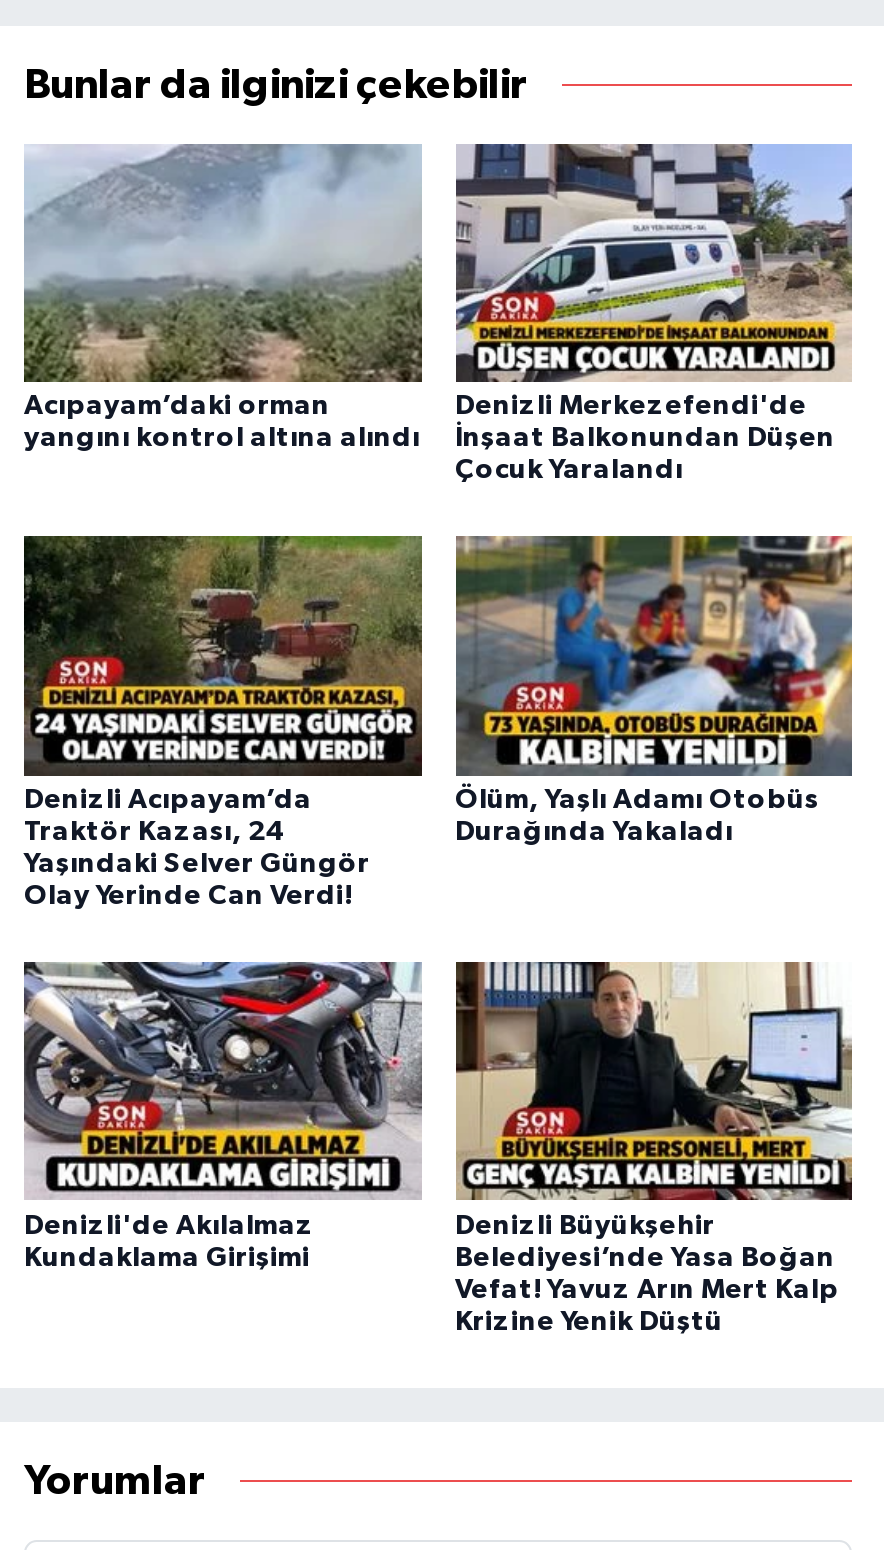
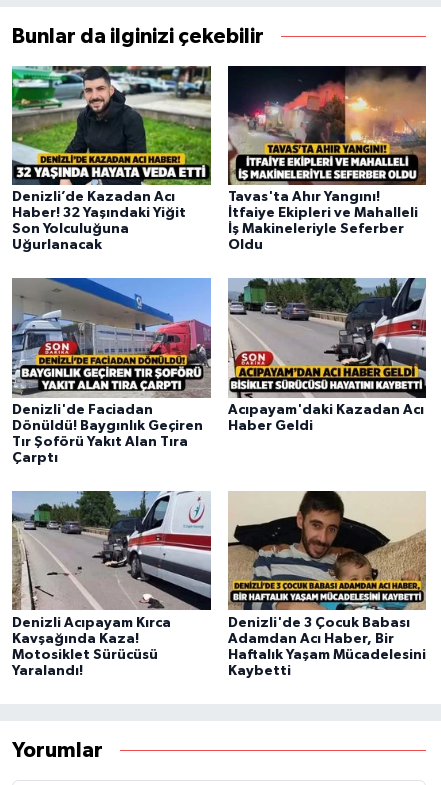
[24,144,422,452] [image] | Acıpayam’daki orman | yangını kontrol altına alındı -> [11,65,212,252] [image] | Denizli’de Kazadan Acı | Haber! 32 Yaşındaki Yiğit | Son Yolculuğuna | Uğurlanacak
[455,142,852,484] [image] | Denizli Merkezefendi'de | İnşaat Balkonundan Düşen | Çocuk Yaralandı -> [227,65,427,252] [image] | Tavas'ta Ahır Yangını! | İtfaiye Ekipleri ve Mahalleli | İş Makineleriyle Seferber | Oldu
[22,534,424,910] [image] | Denizli Acıpayam’da | Traktör Kazası, 24 | Yaşındaki Selver Güngör | Olay Yerinde Can Verdi! -> [11,277,211,465] [image] | Denizli'de Faciadan | Dönüldü! Baygınlık Geçiren | Tır Şoförü Yakıt Alan Tıra | Çarptı
[454,534,854,846] [image] | Ölüm, Yaşlı Adamı Otobüs | Durağında Yakaladı -> [227,277,427,433] [image] | Acıpayam'daki Kazadan Acı | Haber Geldi
[22,960,422,1271] [image] | Denizli'de Akılalmaz | Kundaklama Girişimi -> [12,490,212,678] [image] | Denizli Acıpayam Kırca | Kavşağında Kaza! | Motosiklet Sürücüsü | Yaralandı!
[454,960,852,1335] [image] | Denizli Büyükşehir | Belediyesi’nde Yasa Boğan | Vefat! Yavuz Arın Mert Kalp | Krizine Yenik Düştü -> [227,490,426,678] [image] | Denizli'de 3 Çocuk Babası | Adamdan Acı Haber, Bir | Haftalık Yaşam Mücadelesini | Kaybetti

